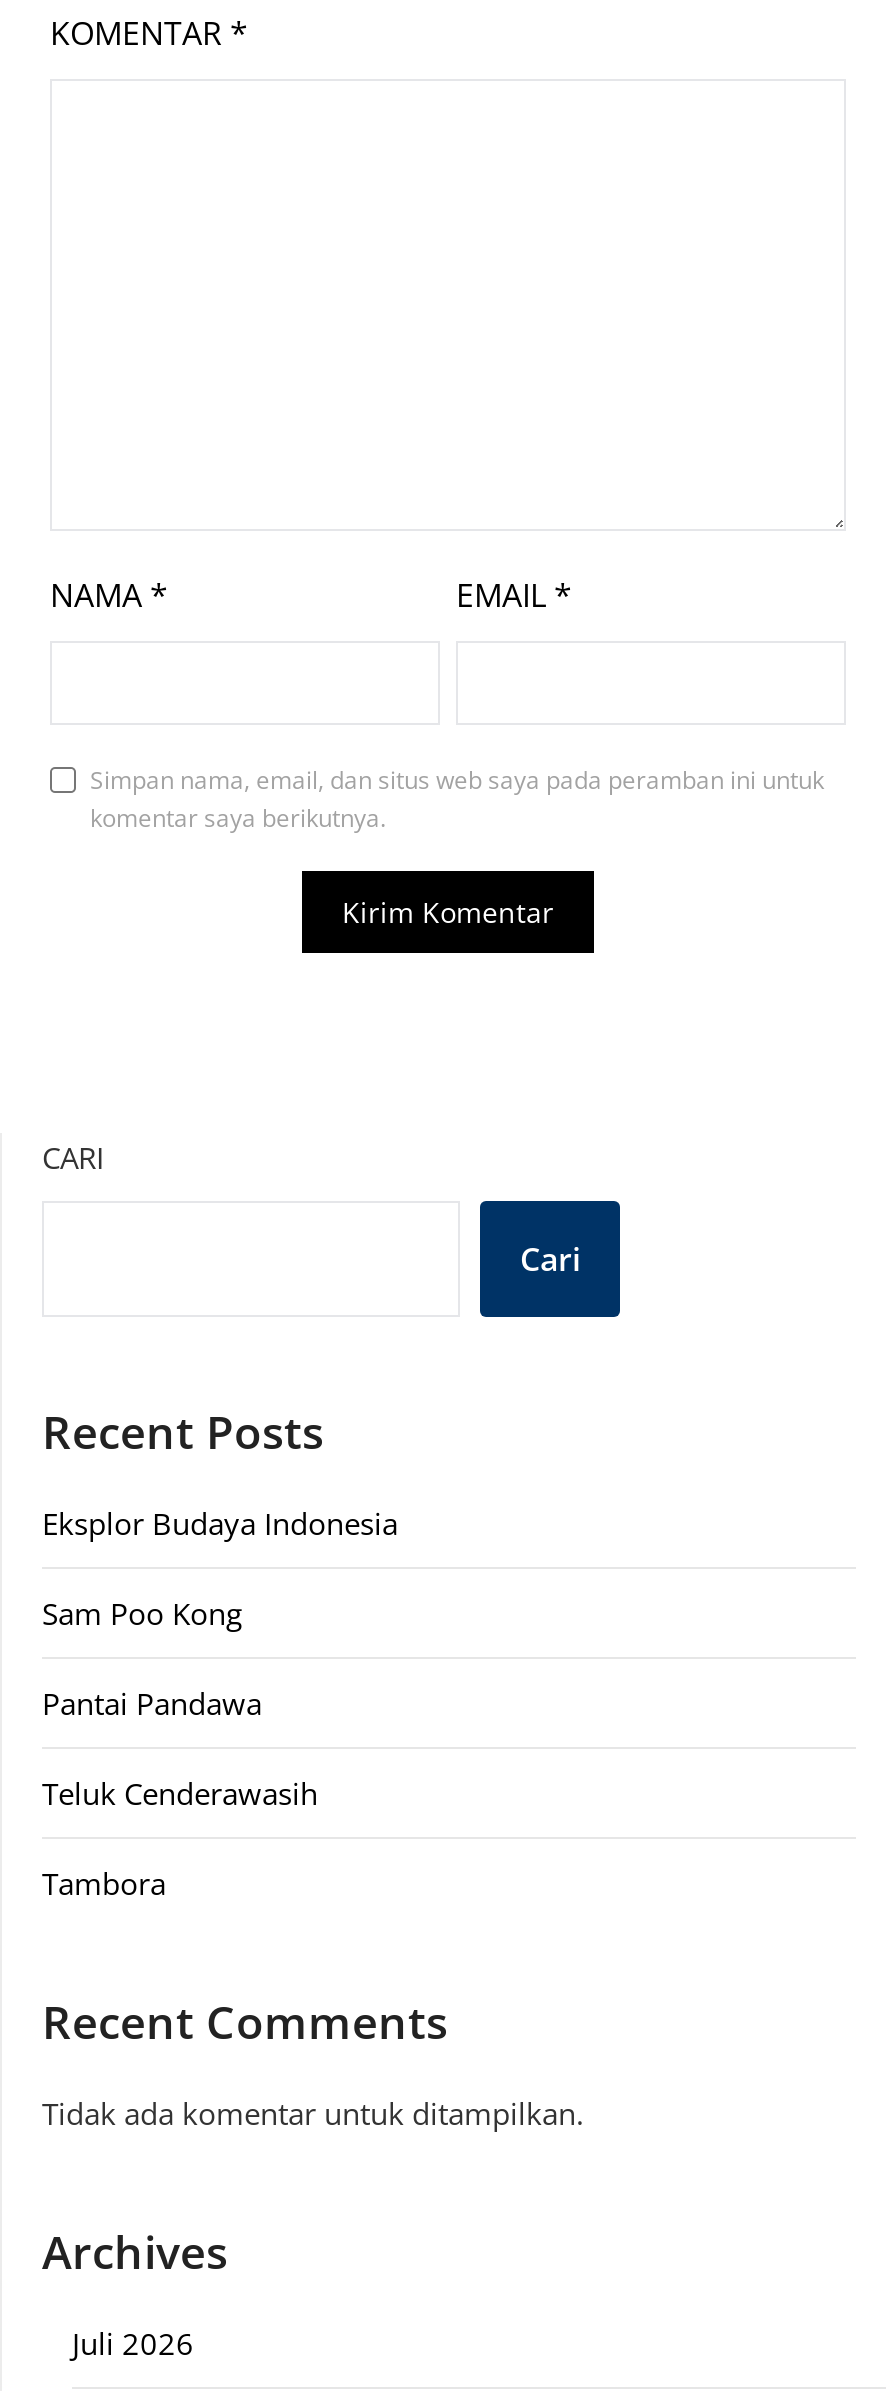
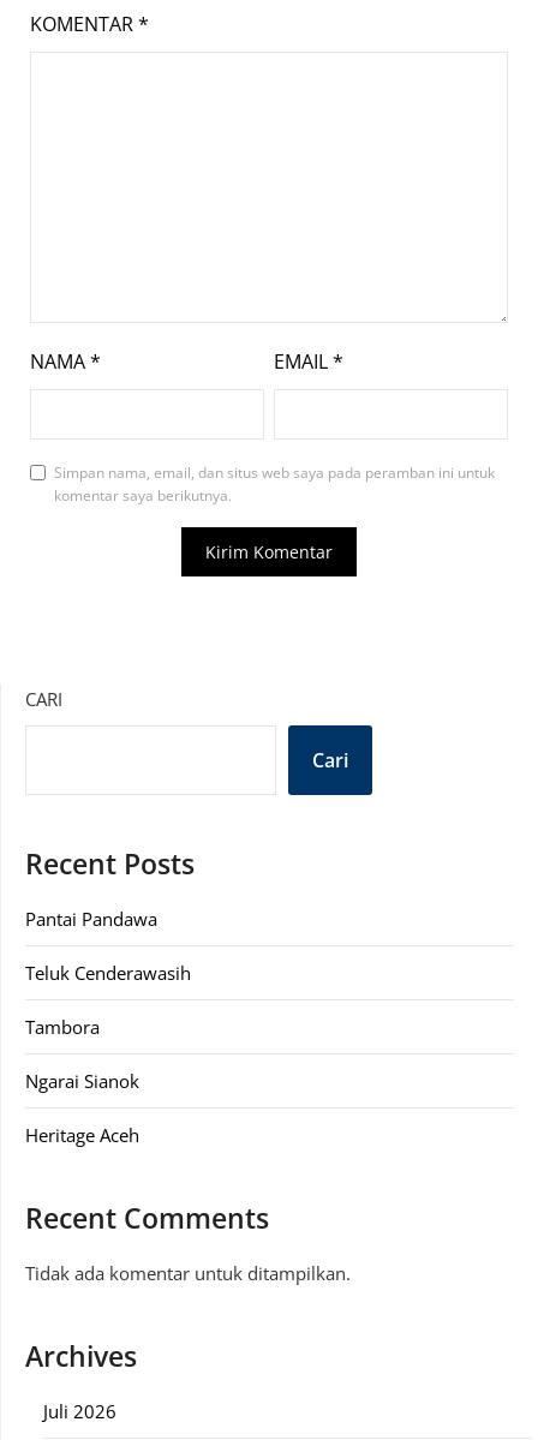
[42,1503,398,1633] Eksplor Budaya Indonesia | Sam Poo Kong -> none
moved [42,1683,318,1903] -> [25,907,191,1039]: Pantai Pandawa | Teluk Cenderawasih | Tambora
none -> [25,1069,139,1147] Ngarai Sianok | Heritage Aceh

